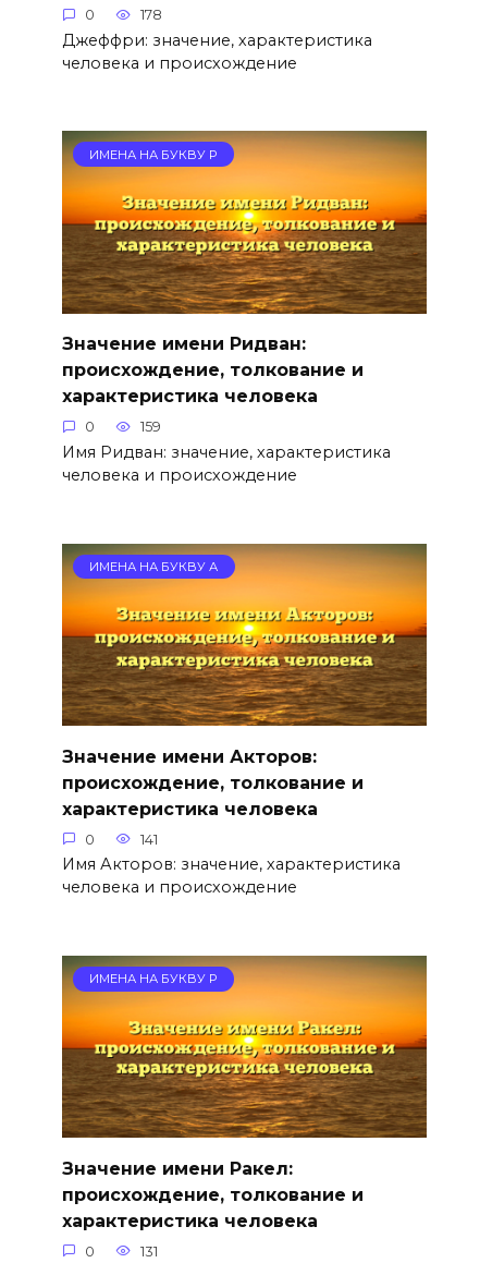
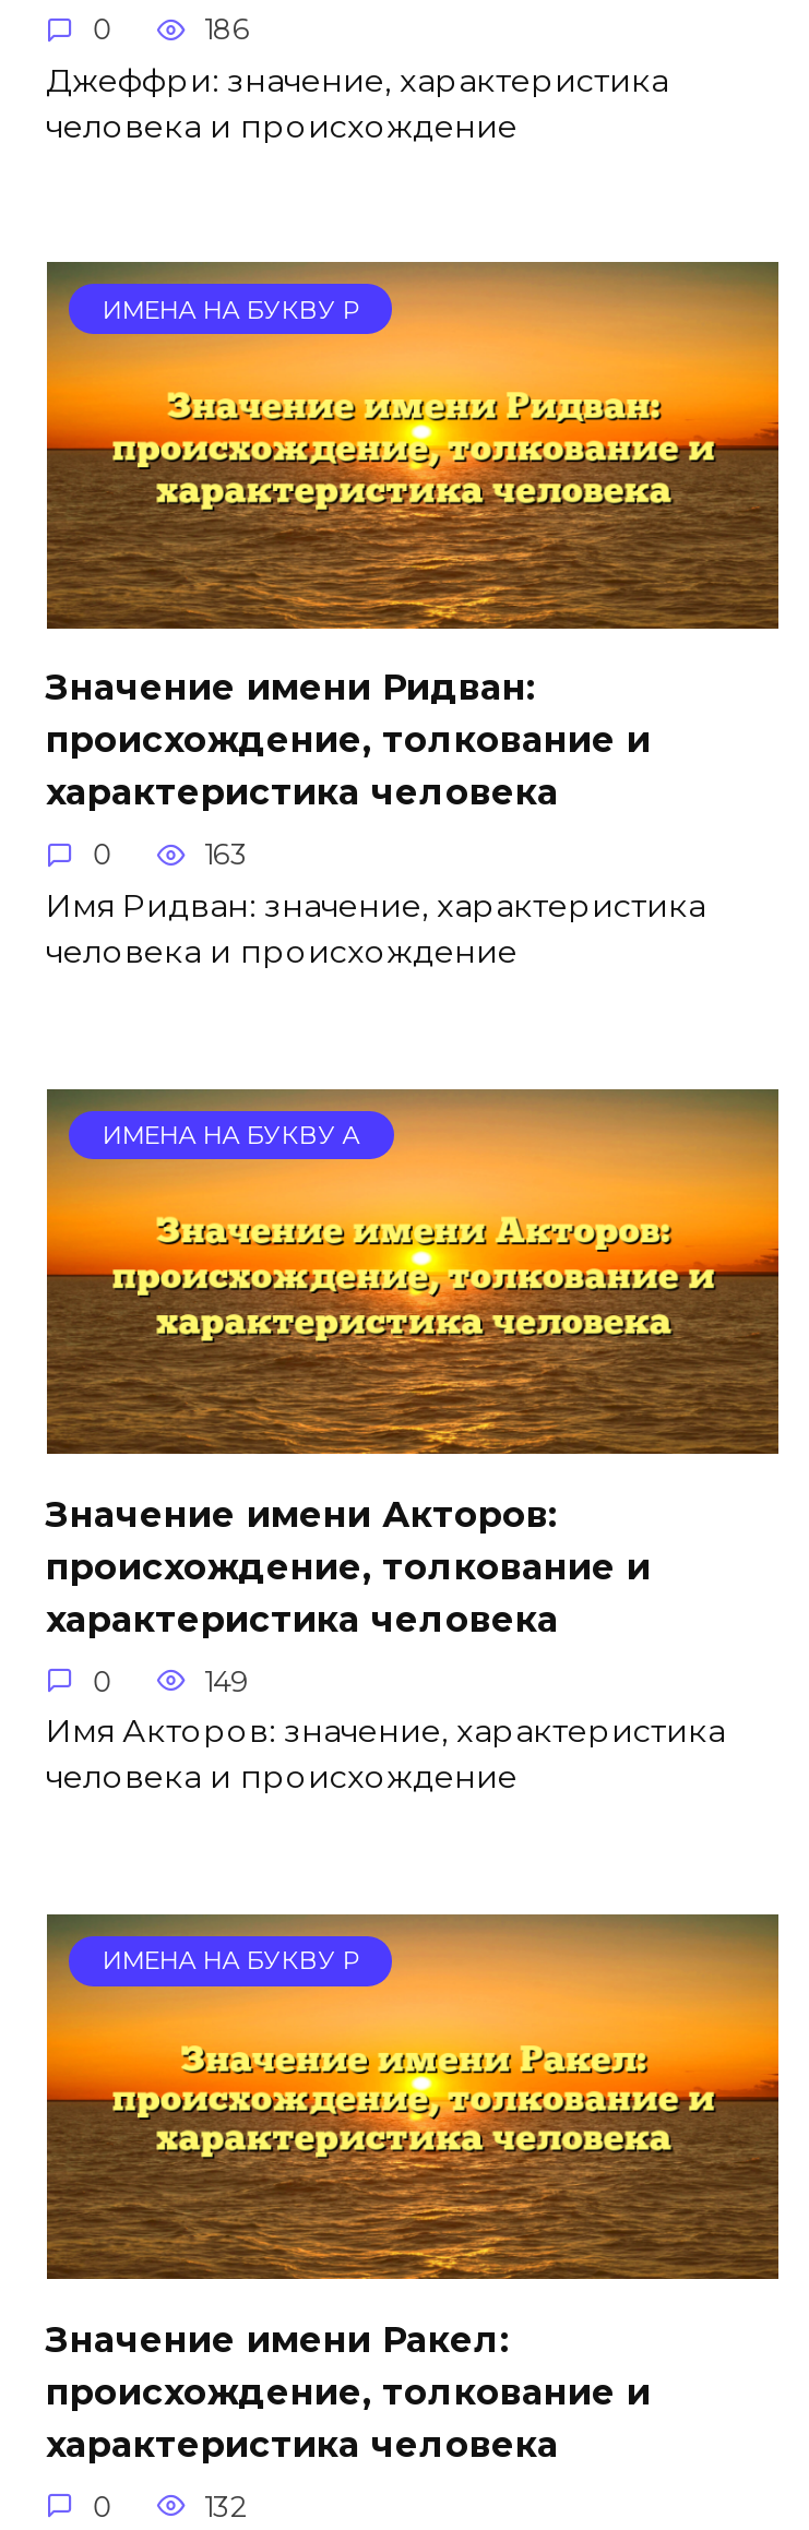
[140,7,162,23] 178 -> [204,13,250,46] 186
[140,419,161,435] 159 -> [204,839,248,872] 163
[140,831,158,847] 141 -> [204,1665,248,1697] 149
[140,1243,158,1260] 131 -> [204,2490,246,2523] 132

